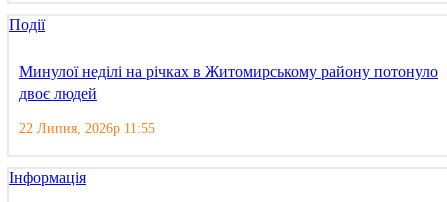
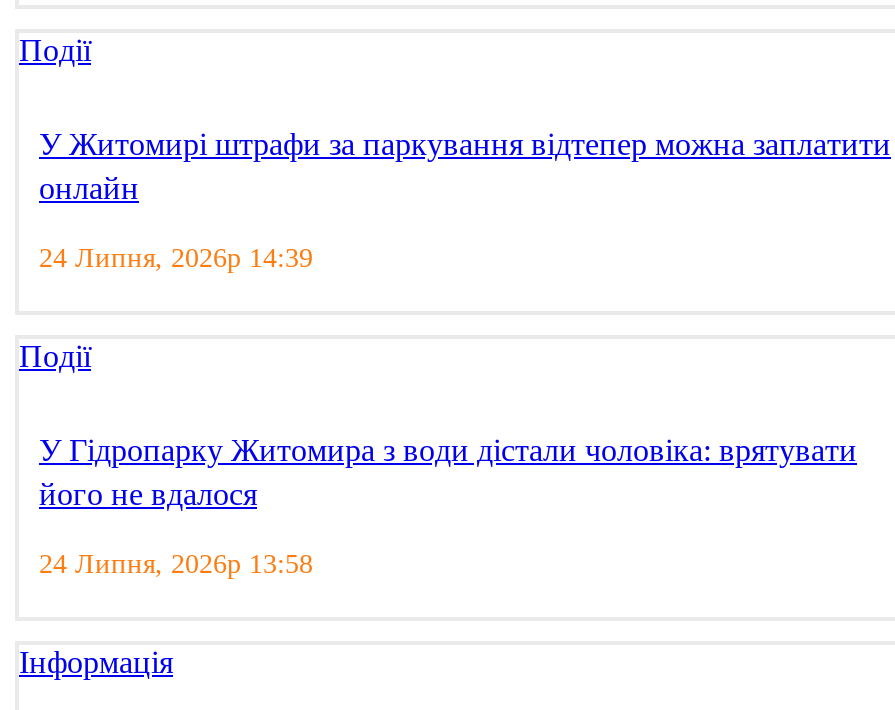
[19,63,438,136] Минулої неділі на річках в Житомирському району потонуло | двоє людей | 22 Липня, 2026р 11:55 -> [19,126,891,578] У Житомирі штрафи за паркування відтепер можна заплатити | онлайн | 24 Липня, 2026р 14:39 | Події | У Гідропарку Житомира з води дістали чоловіка: врятувати | його не вдалося | 24 Липня, 2026р 13:58

